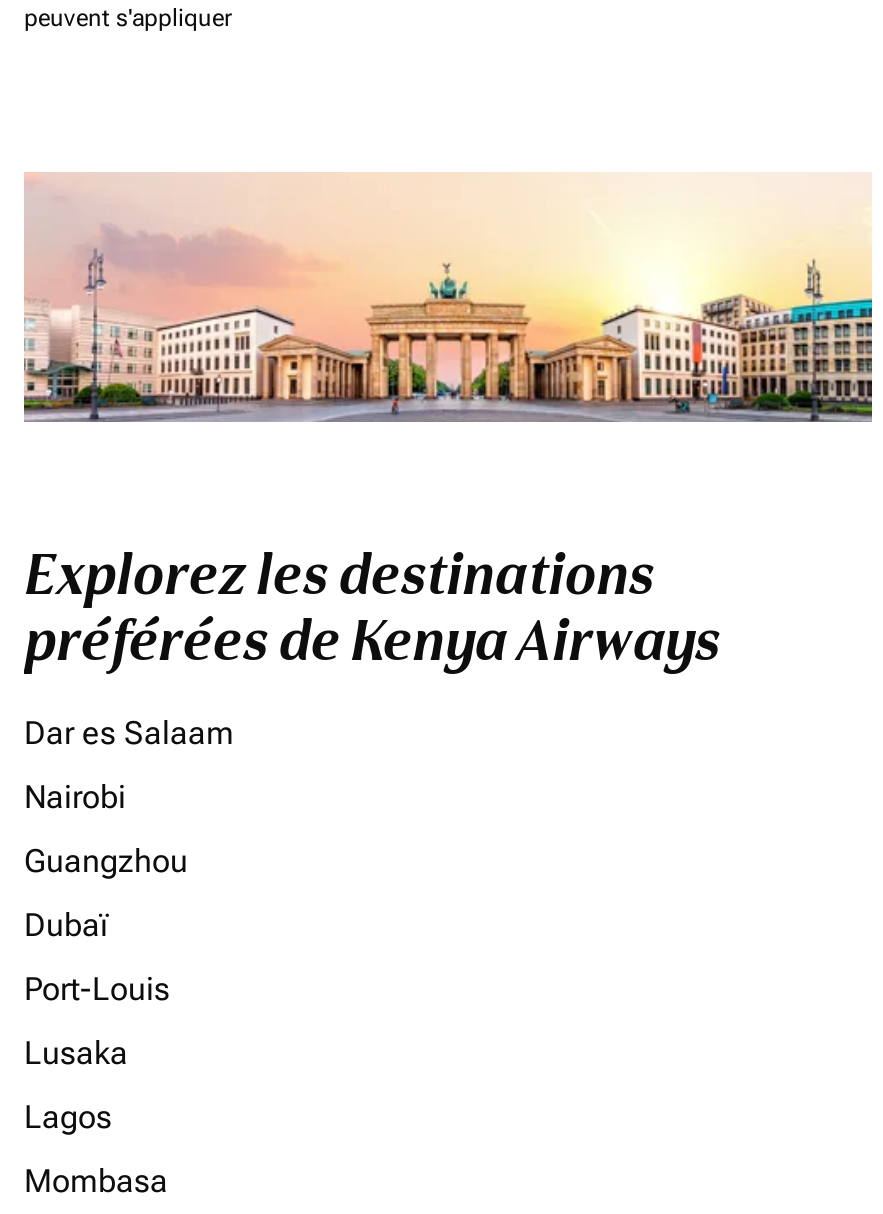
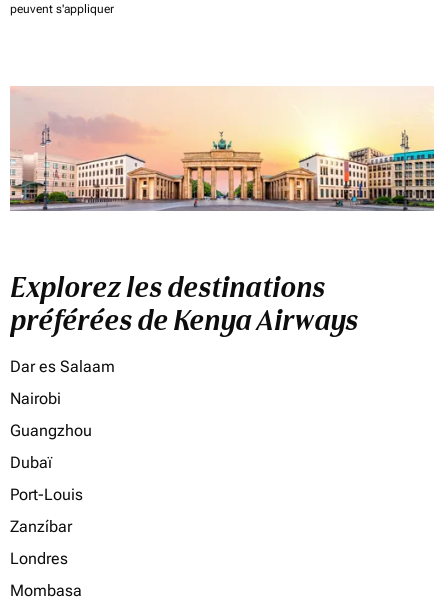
[24,1035,128,1073] Lusaka -> [10,517,72,536] Zanzíbar
[24,1099,112,1137] Lagos -> [10,549,68,568] Londres

